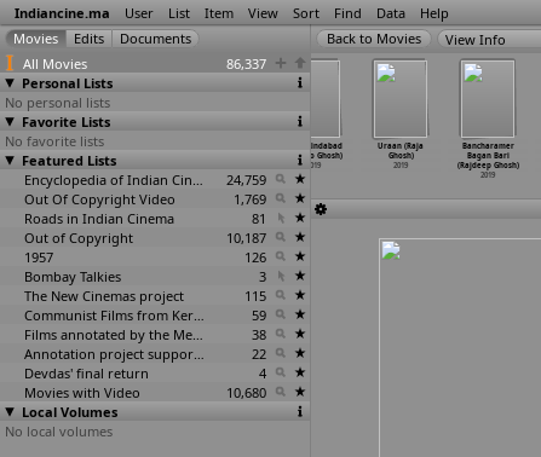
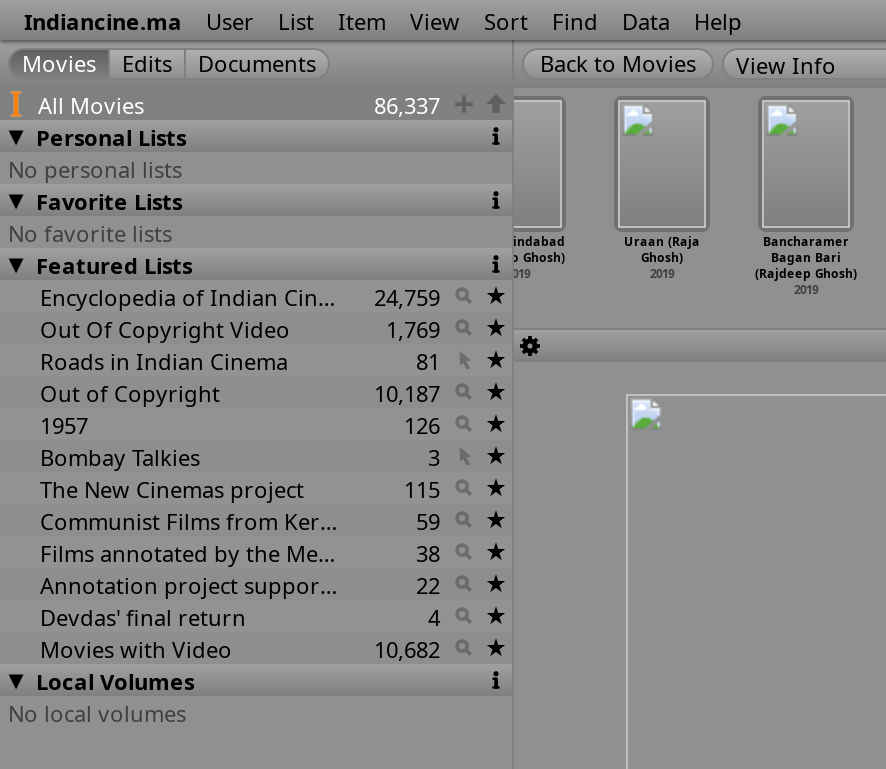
[226,383,266,401] 10,680 -> [374,634,440,664] 10,682

